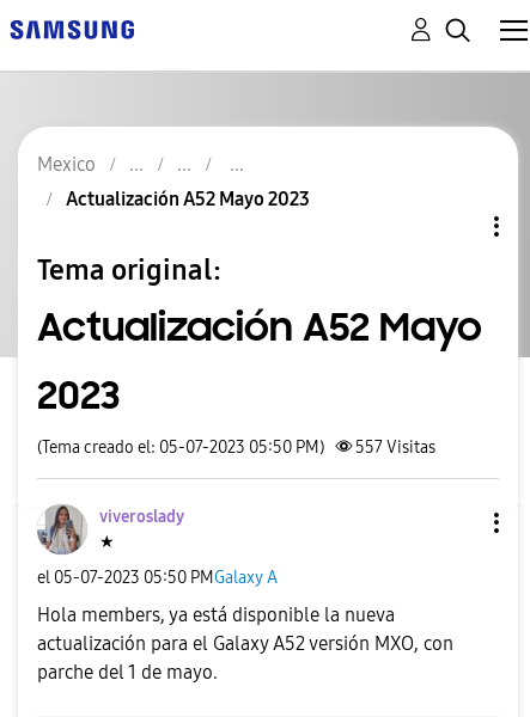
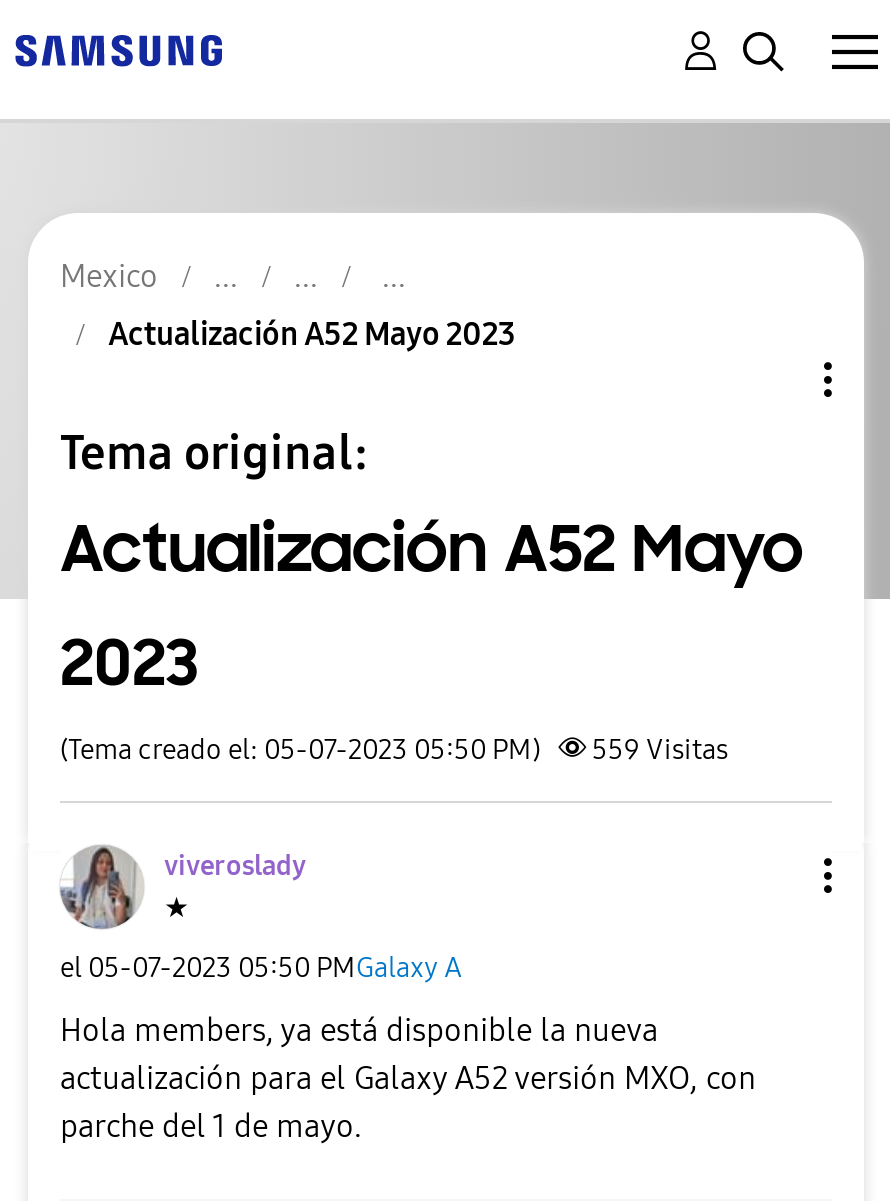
[37,437,435,458] (Tema creado el: 05-07-2023 05:50 PM) 557 Visitas -> [60,733,728,767] (Tema creado el: 05-07-2023 05:50 PM) 559 Visitas

